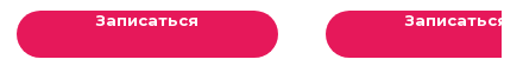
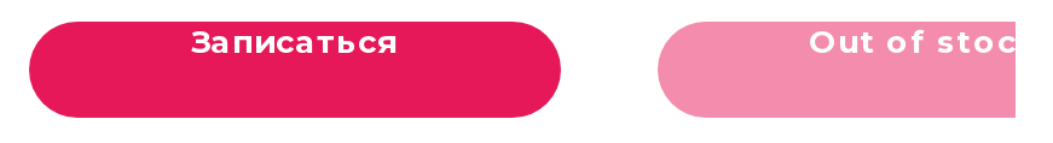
[405,11,508,29] Записаться -> [809,22,1038,60] Out of stock

